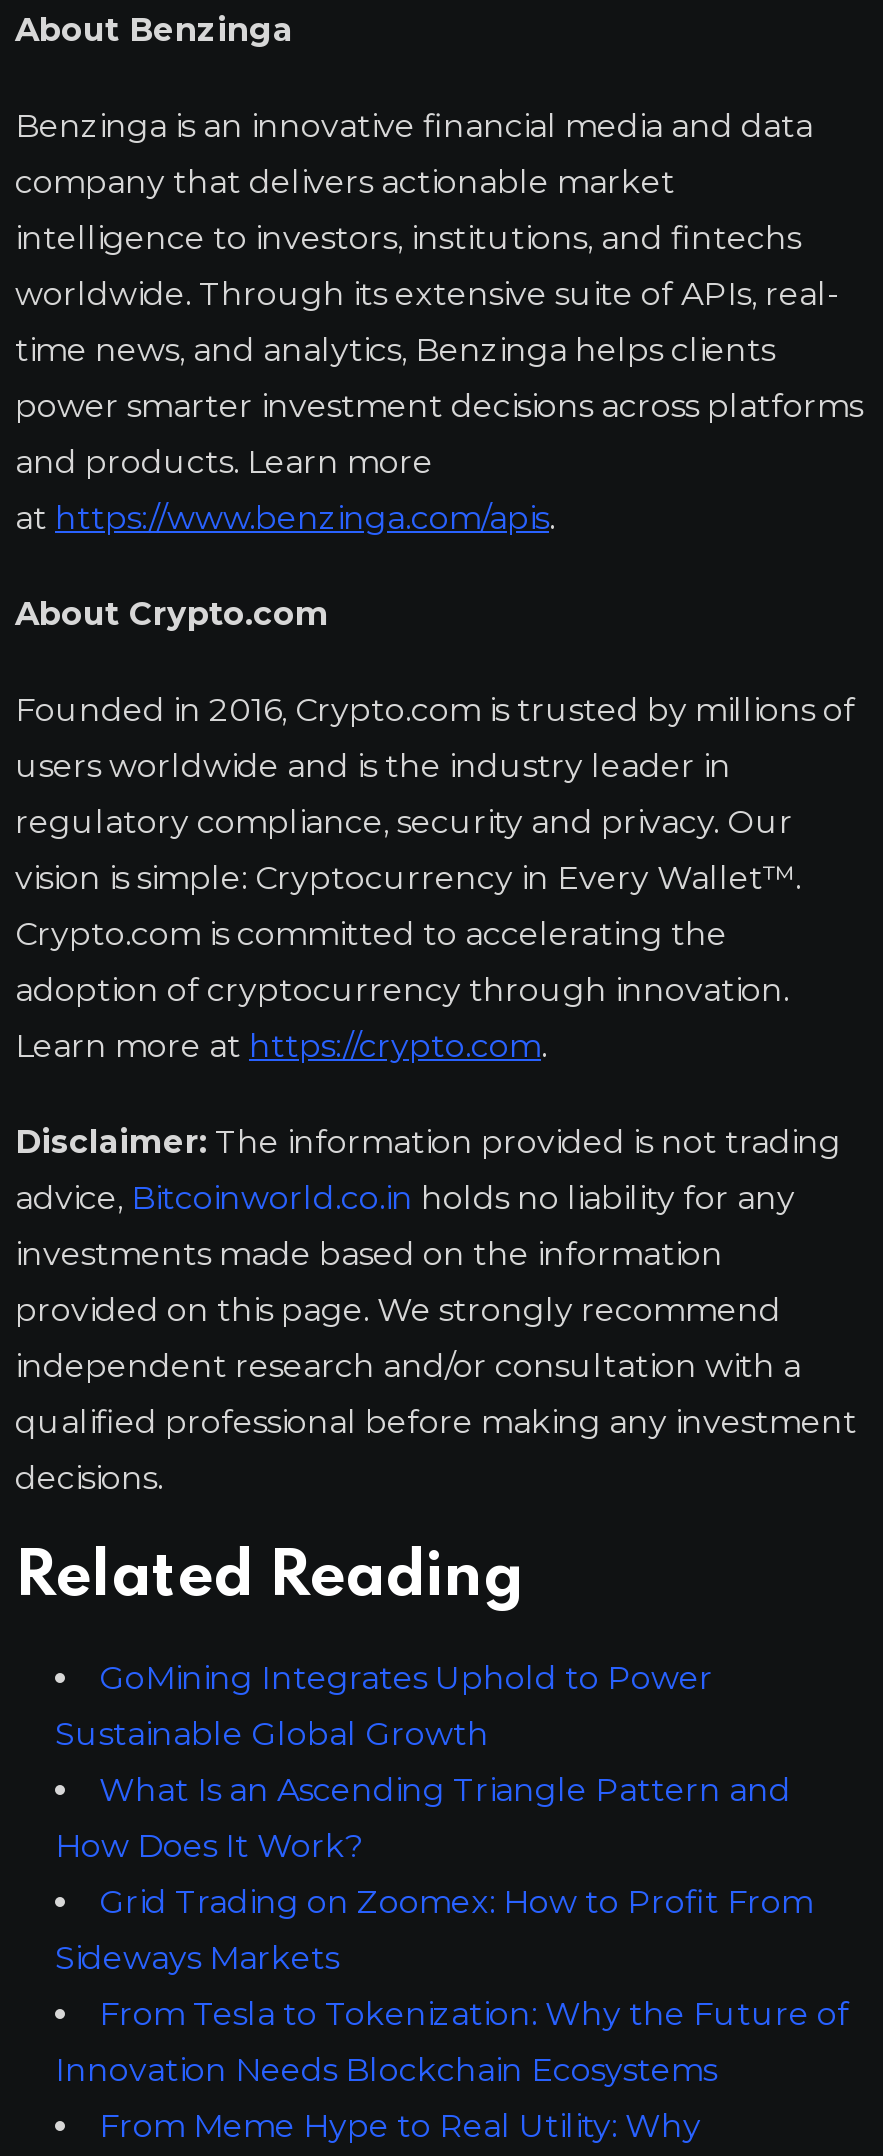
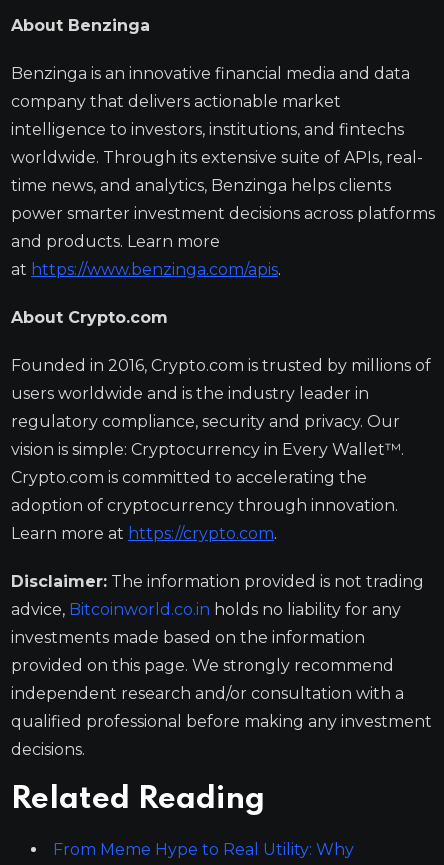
[55,1659,849,2089] GoMining Integrates Uphold to Power | Sustainable Global Growth | What Is an Ascending Triangle Pattern and | How Does It Work? | Grid Trading on Zoomex: How to Profit From | Sideways Markets | From Tesla to Tokenization: Why the Future of | Innovation Needs Blockchain Ecosystems -> none

